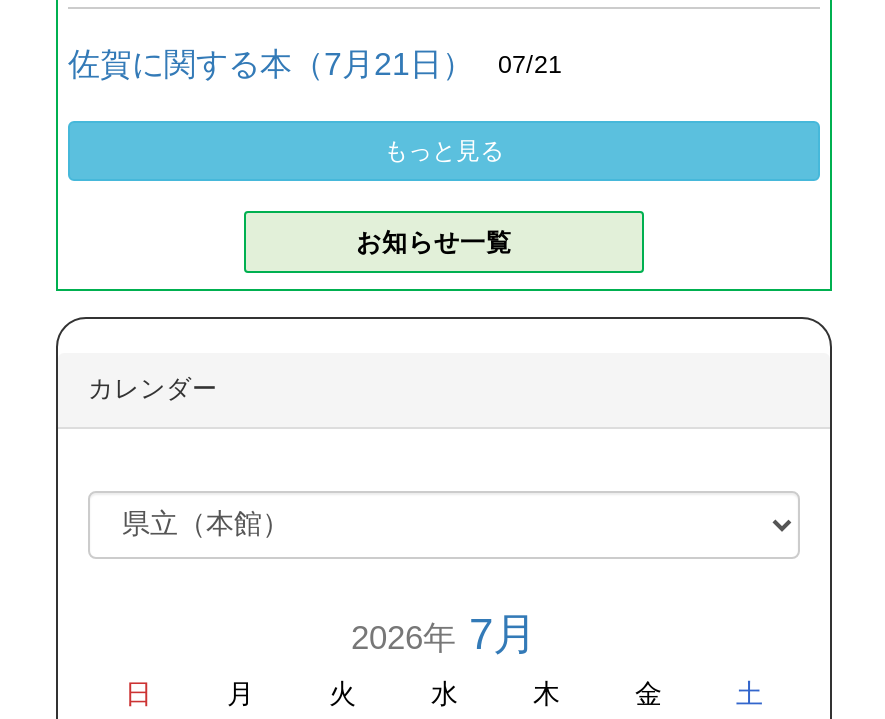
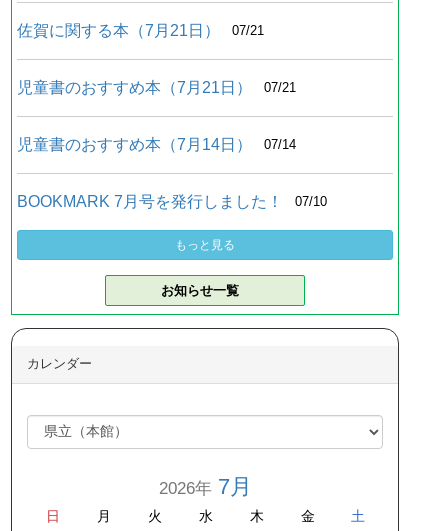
none -> [17,79,327,210] 児童書のおすすめ本（7月21日） | 07/21 | 児童書のおすすめ本（7月14日） | 07/14 | BOOKMARK 7月号を発行しました！ | 07/10

